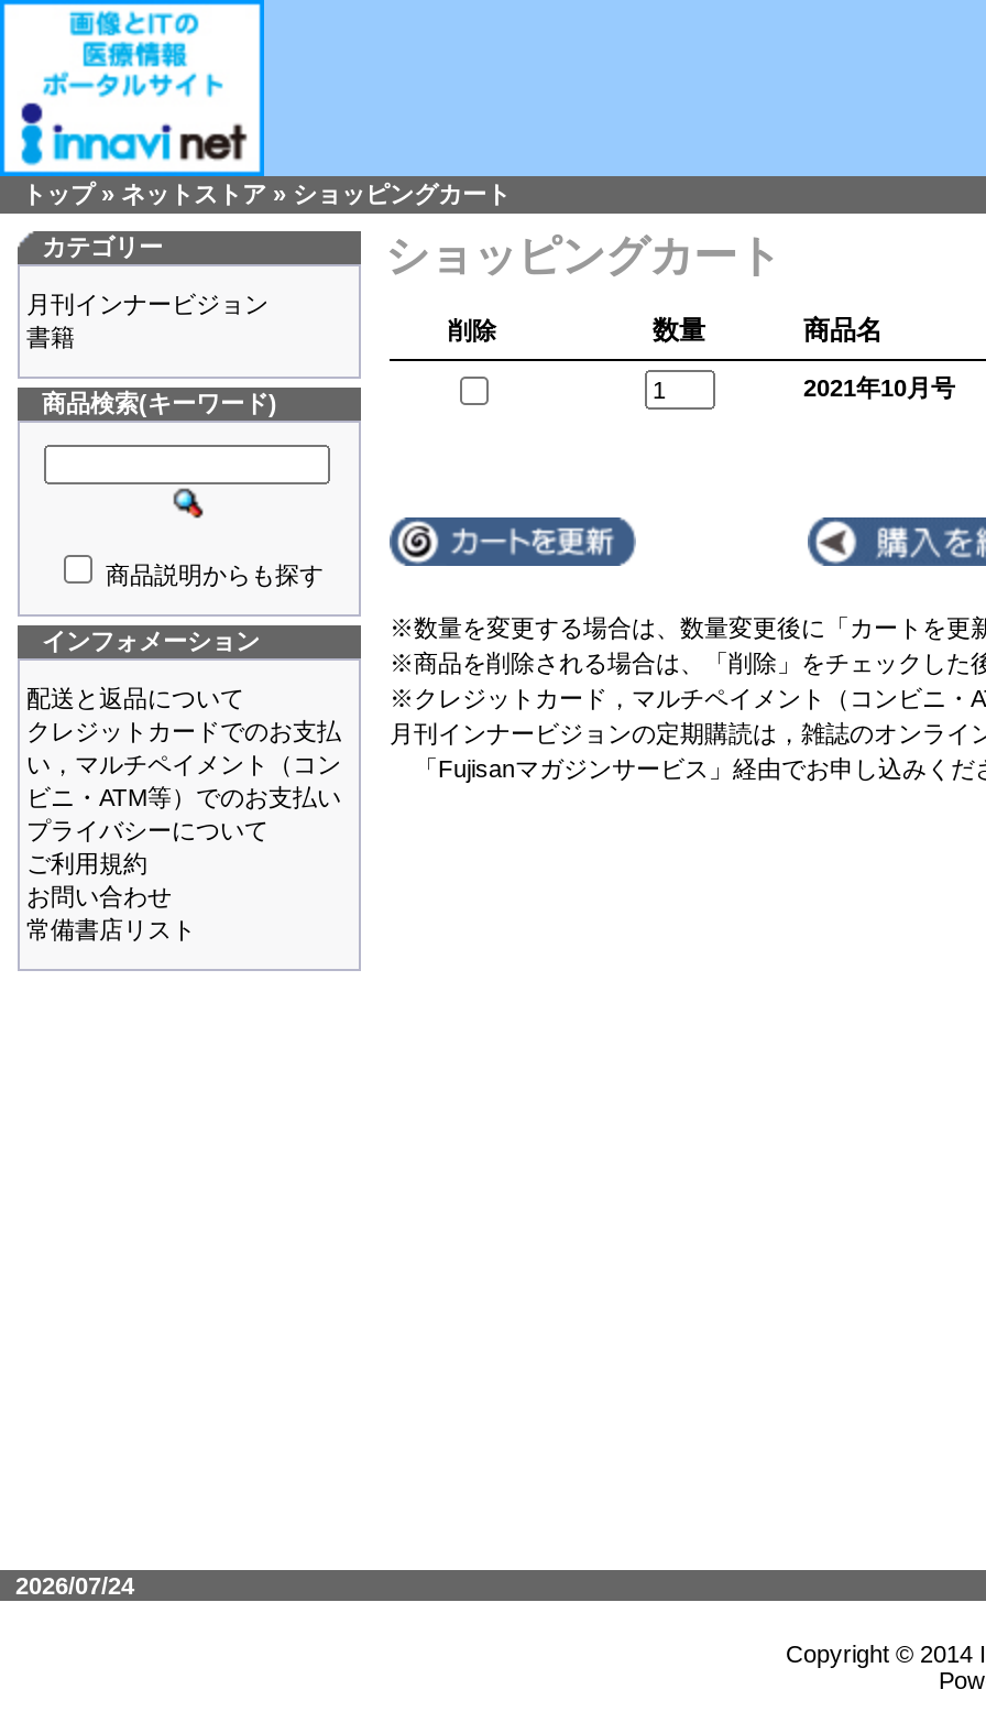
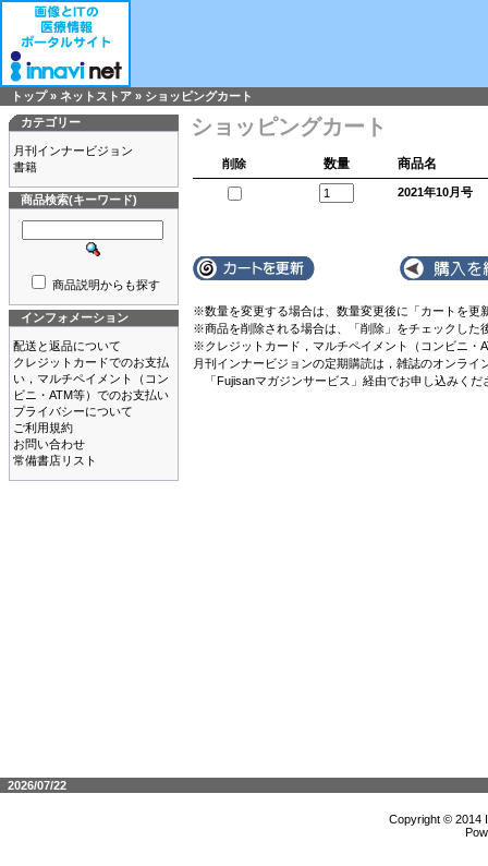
[2,1572,147,1599] 2026/07/24 -> [1,779,73,792] 2026/07/22

